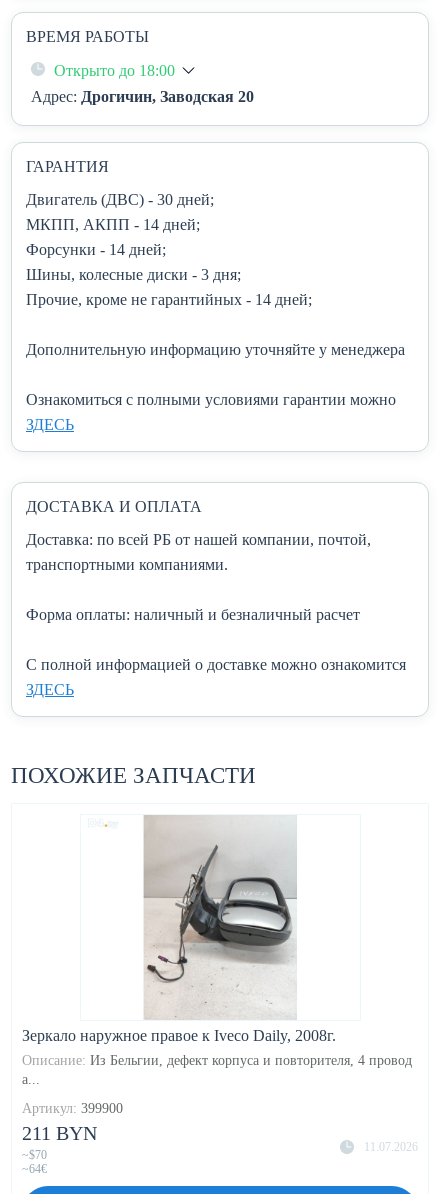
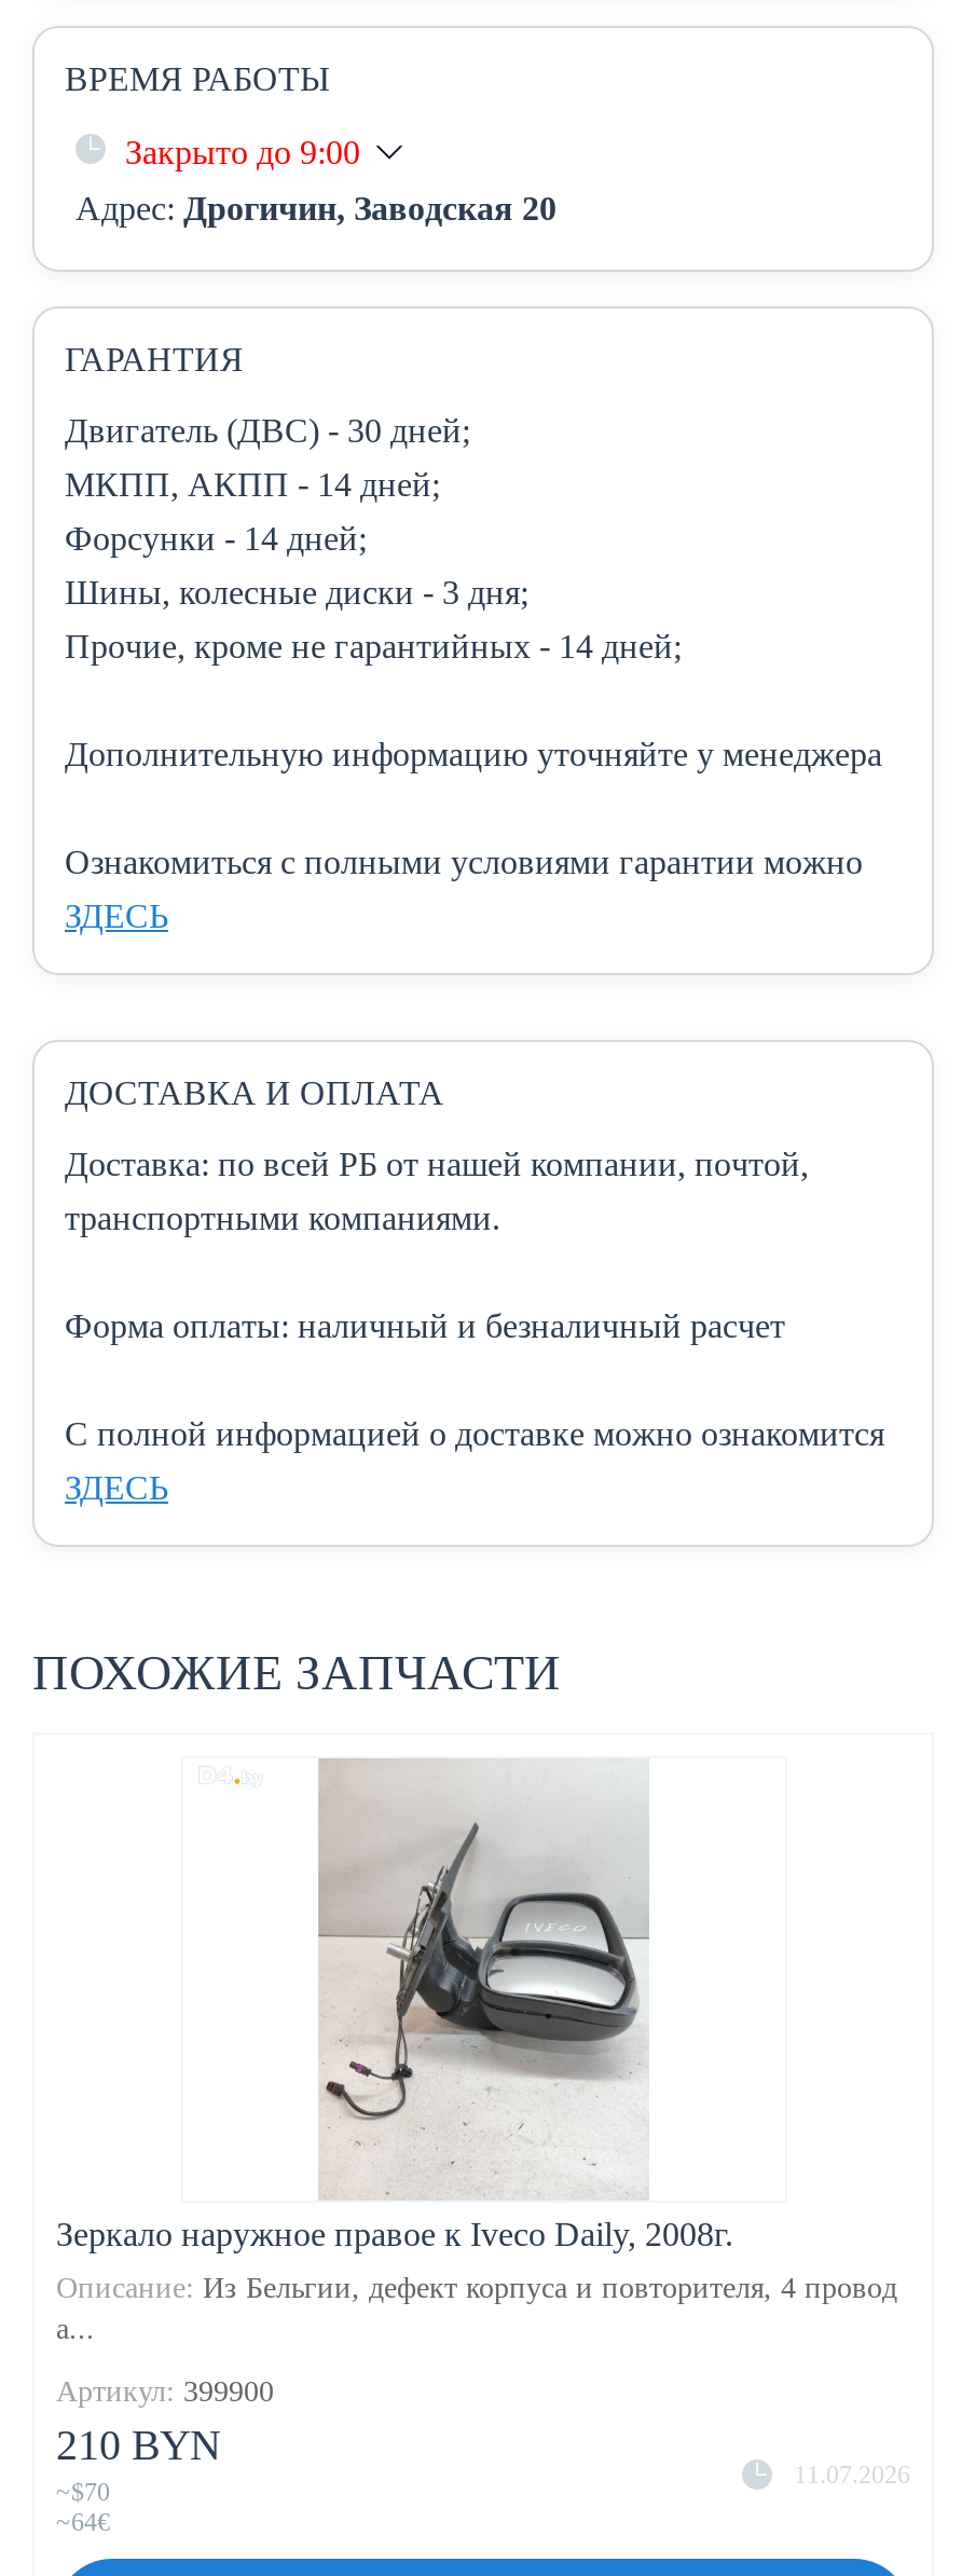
[54,62,175,79] Открыто до 18:00 -> [125,134,360,170] Закрыто до 9:00
[22,1122,97,1144] 211 BYN -> [56,2420,220,2467] 210 BYN

